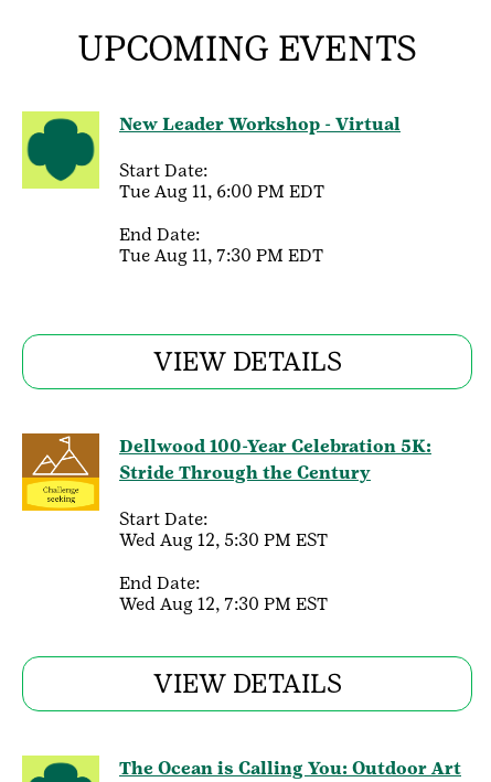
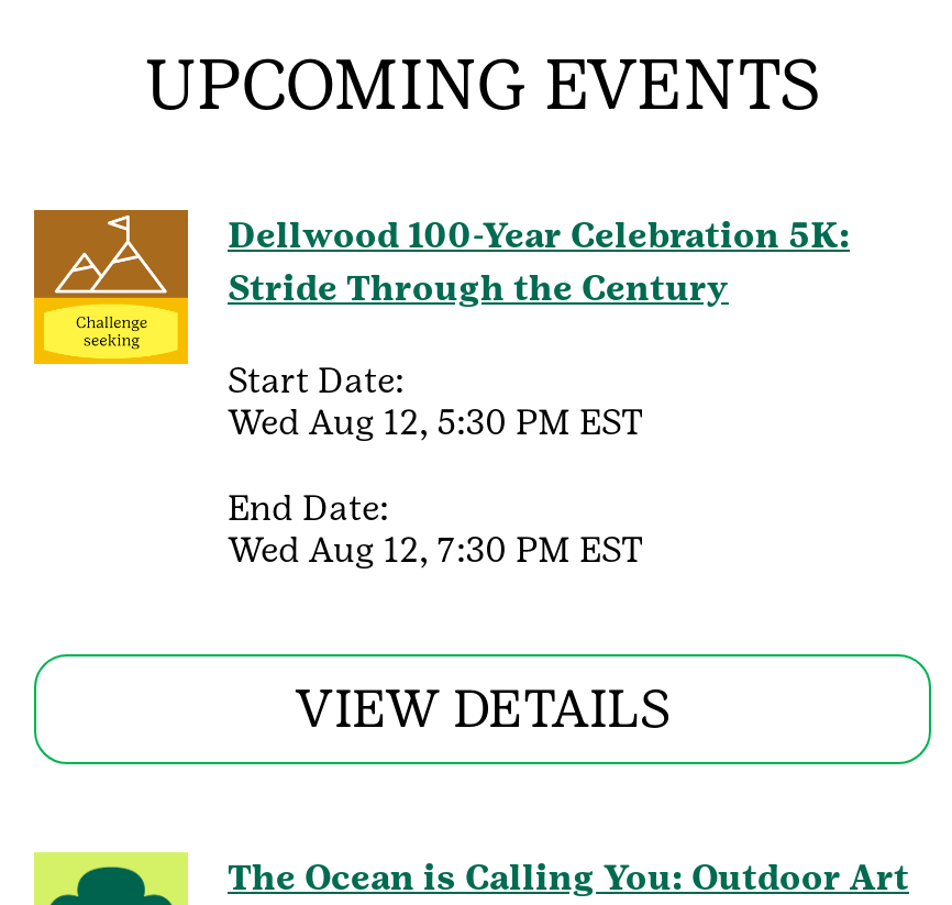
[21,110,401,377] [image] | New Leader Workshop - Virtual | Start Date: | Tue Aug 11, 6:00 PM EDT | End Date: | Tue Aug 11, 7:30 PM EDT | VIEW DETAILS -> none

